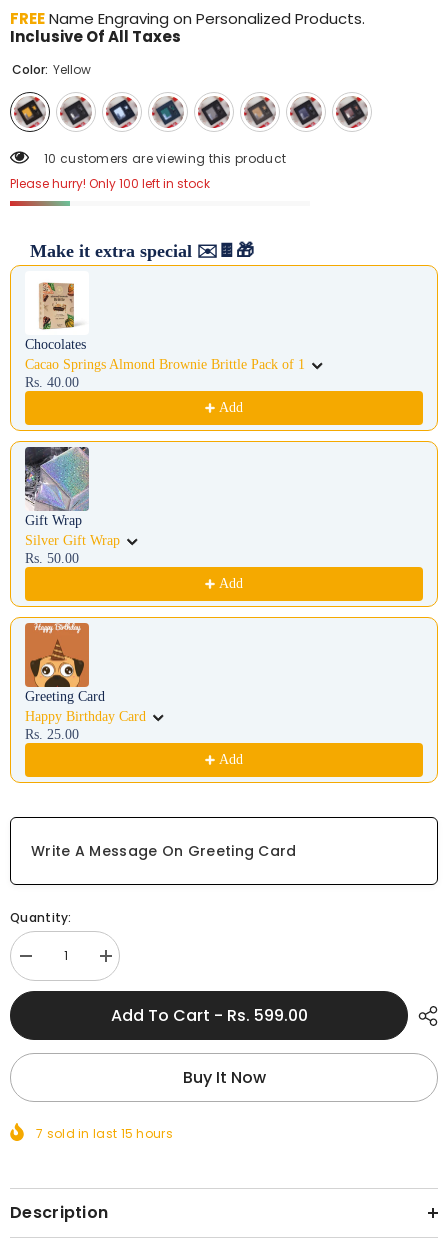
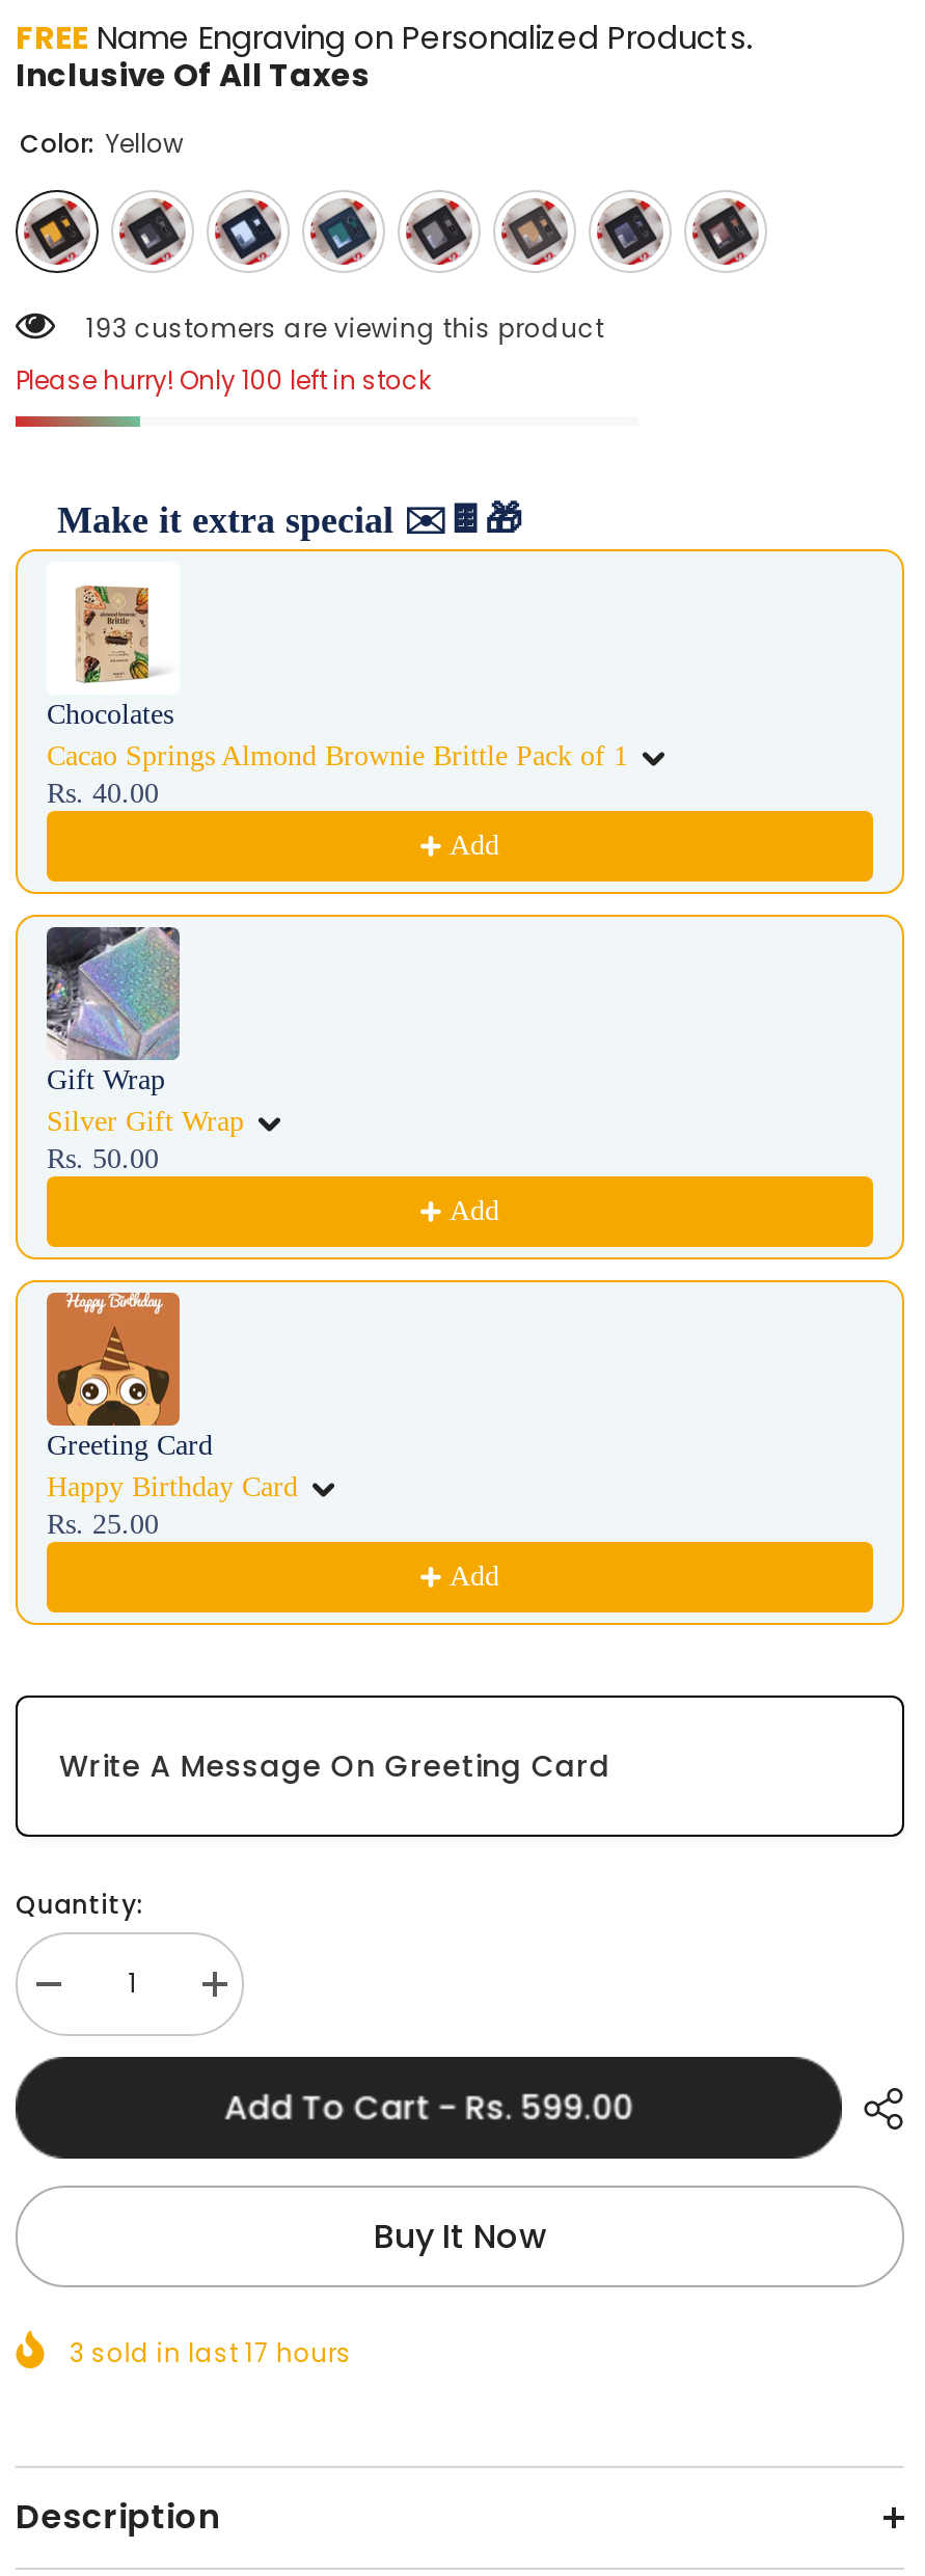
[44,149,286,166] 10 customers are viewing this product -> [86,309,604,345] 193 customers are viewing this product
[36,1125,173,1142] 7 sold in last 15 hours -> [70,2334,352,2370] 3 sold in last 17 hours

